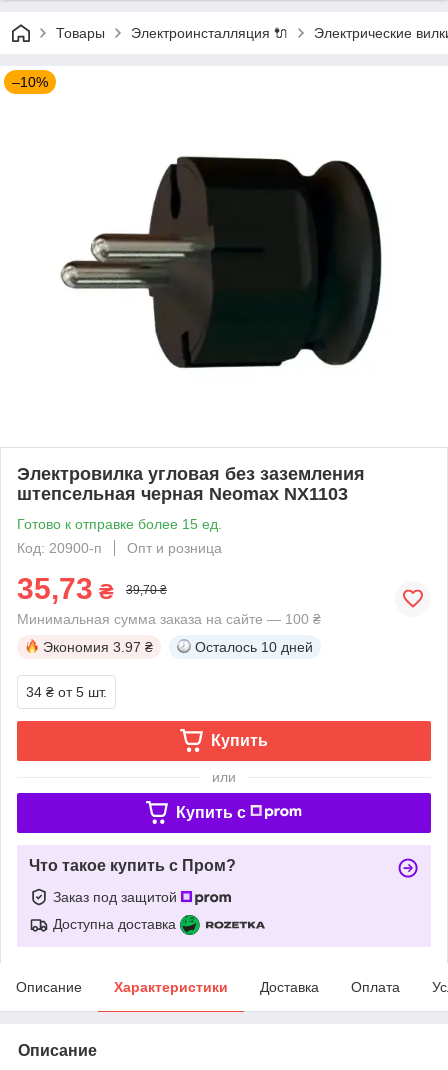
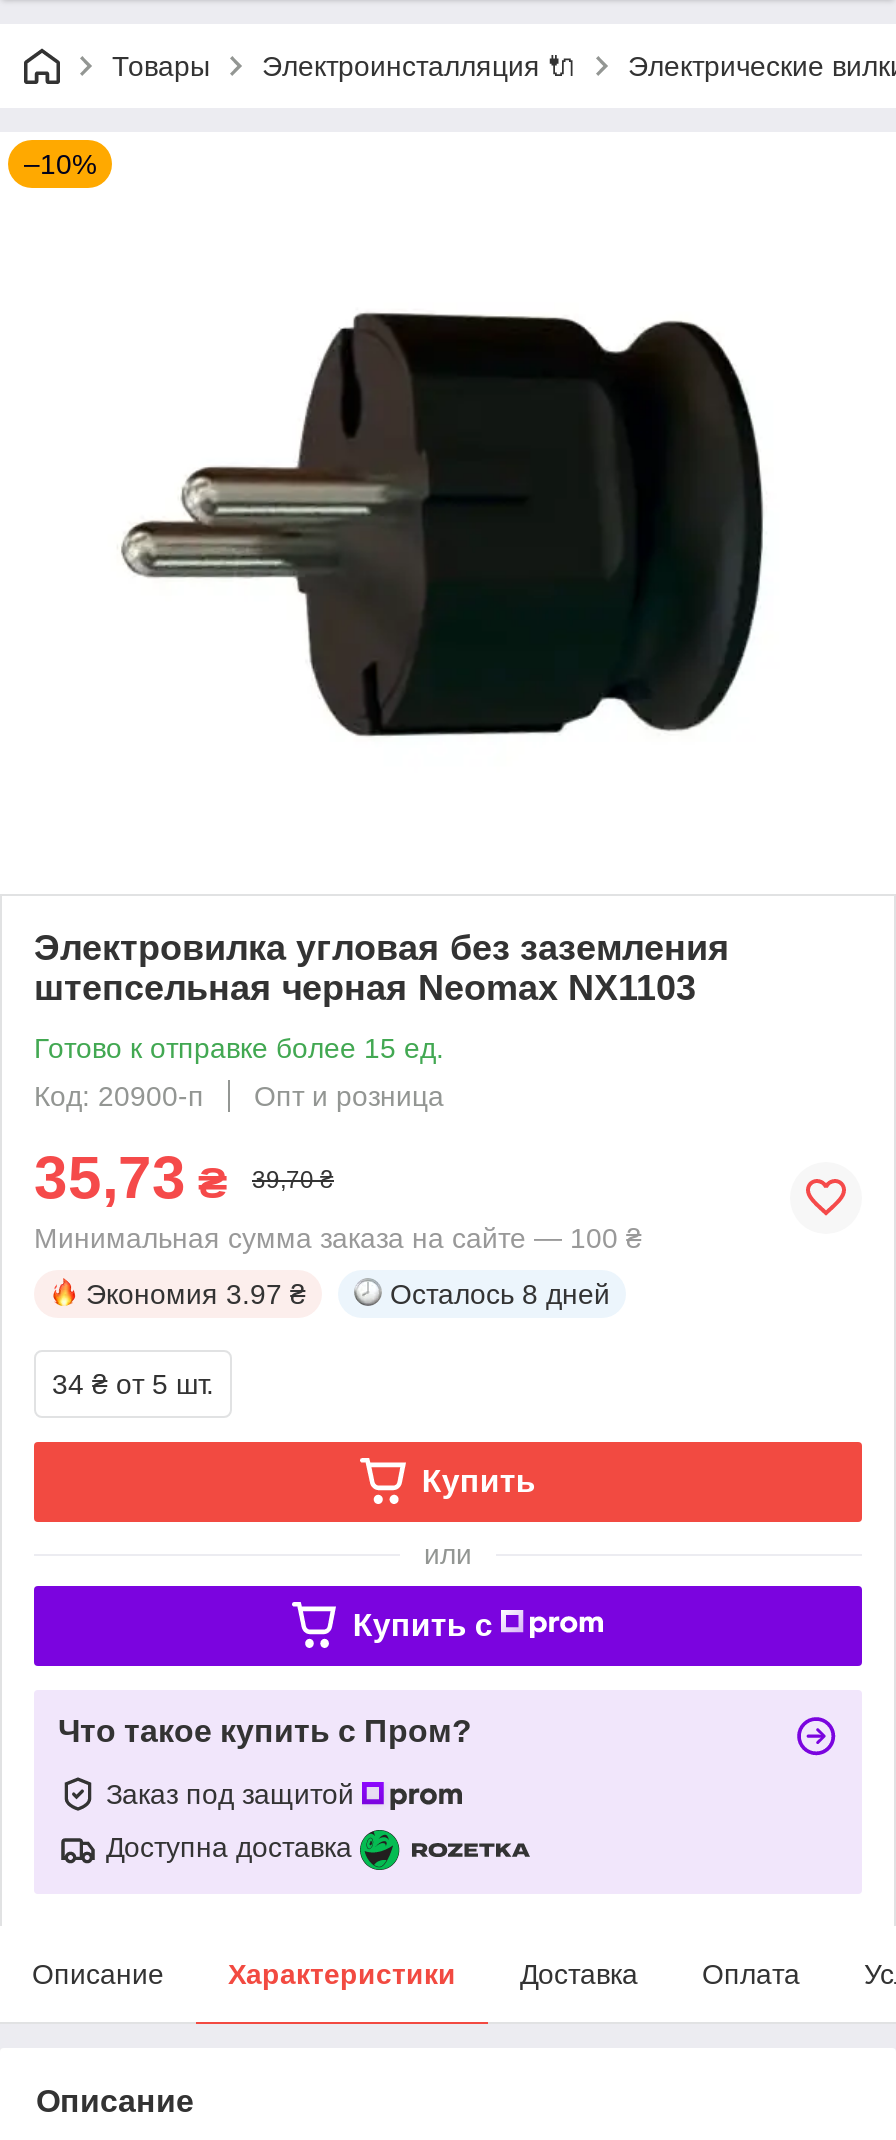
[195,639,313,655] Осталось 10 дней -> [390,1278,610,1310] Осталось 8 дней

